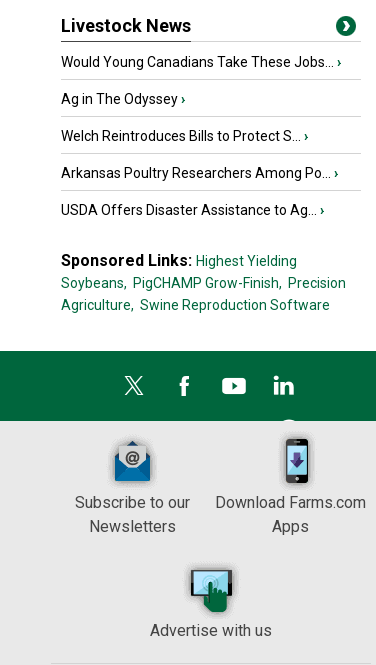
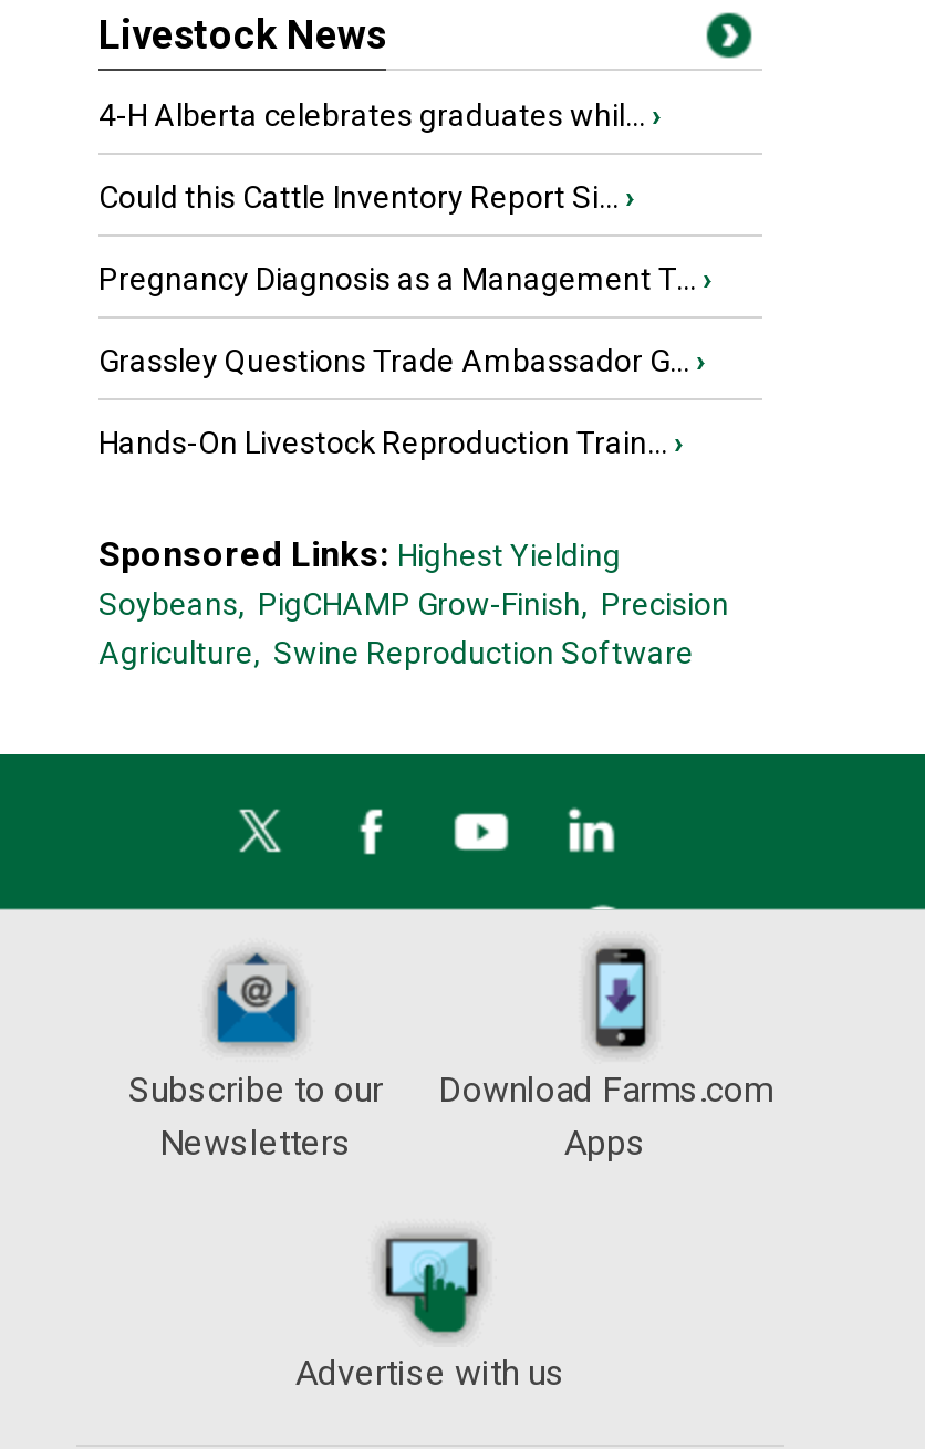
[61,54,341,70] Would Young Canadians Take These Jobs... › -> [98,97,661,133] 4-H Alberta celebrates graduates whil... ›
[61,91,185,107] Ag in The Odyssey › -> [98,179,634,215] Could this Cattle Inventory Report Si... ›
[61,128,308,144] Welch Reintroduces Bills to Protect S... › -> [98,261,711,296] Pregnancy Diagnosis as a Management T... ›
[61,165,338,181] Arkansas Poultry Researchers Among Po... › -> [98,343,705,378] Grassley Questions Trade Ambassador G... ›
[61,202,324,218] USDA Offers Disaster Assistance to Ag... › -> [98,425,683,460] Hands-On Livestock Reproduction Train... ›

